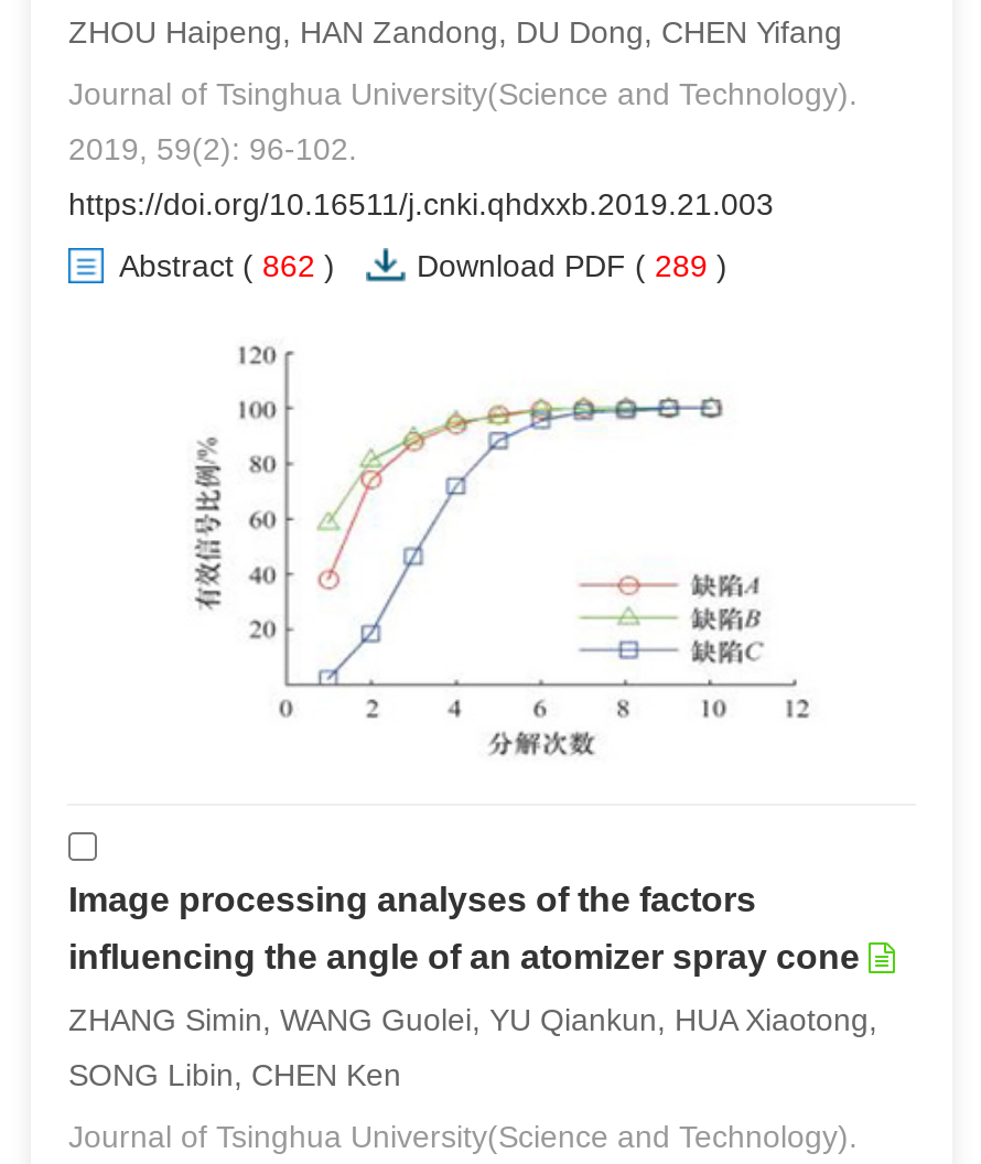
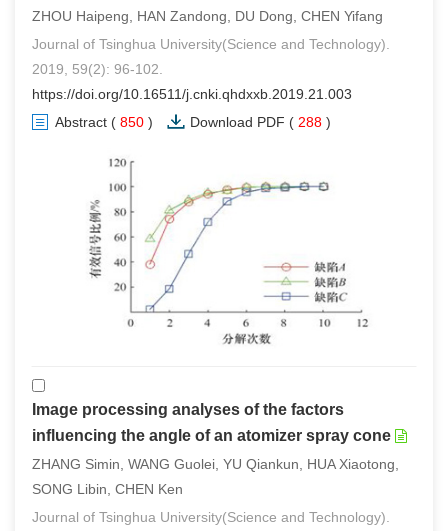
[119,249,344,284] Abstract ( 862) -> [55,114,157,130] Abstract ( 850)
[417,249,727,284] Download PDF ( 289) -> [190,114,331,130] Download PDF ( 288)

